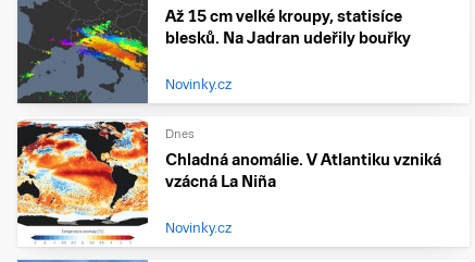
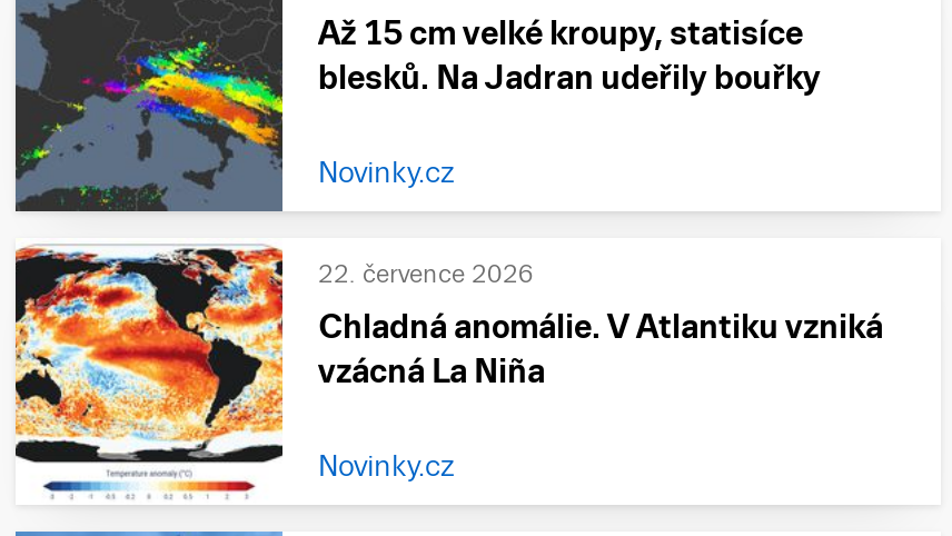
[165,127,195,140] Dnes -> [318,260,534,287] 22. července 2026

